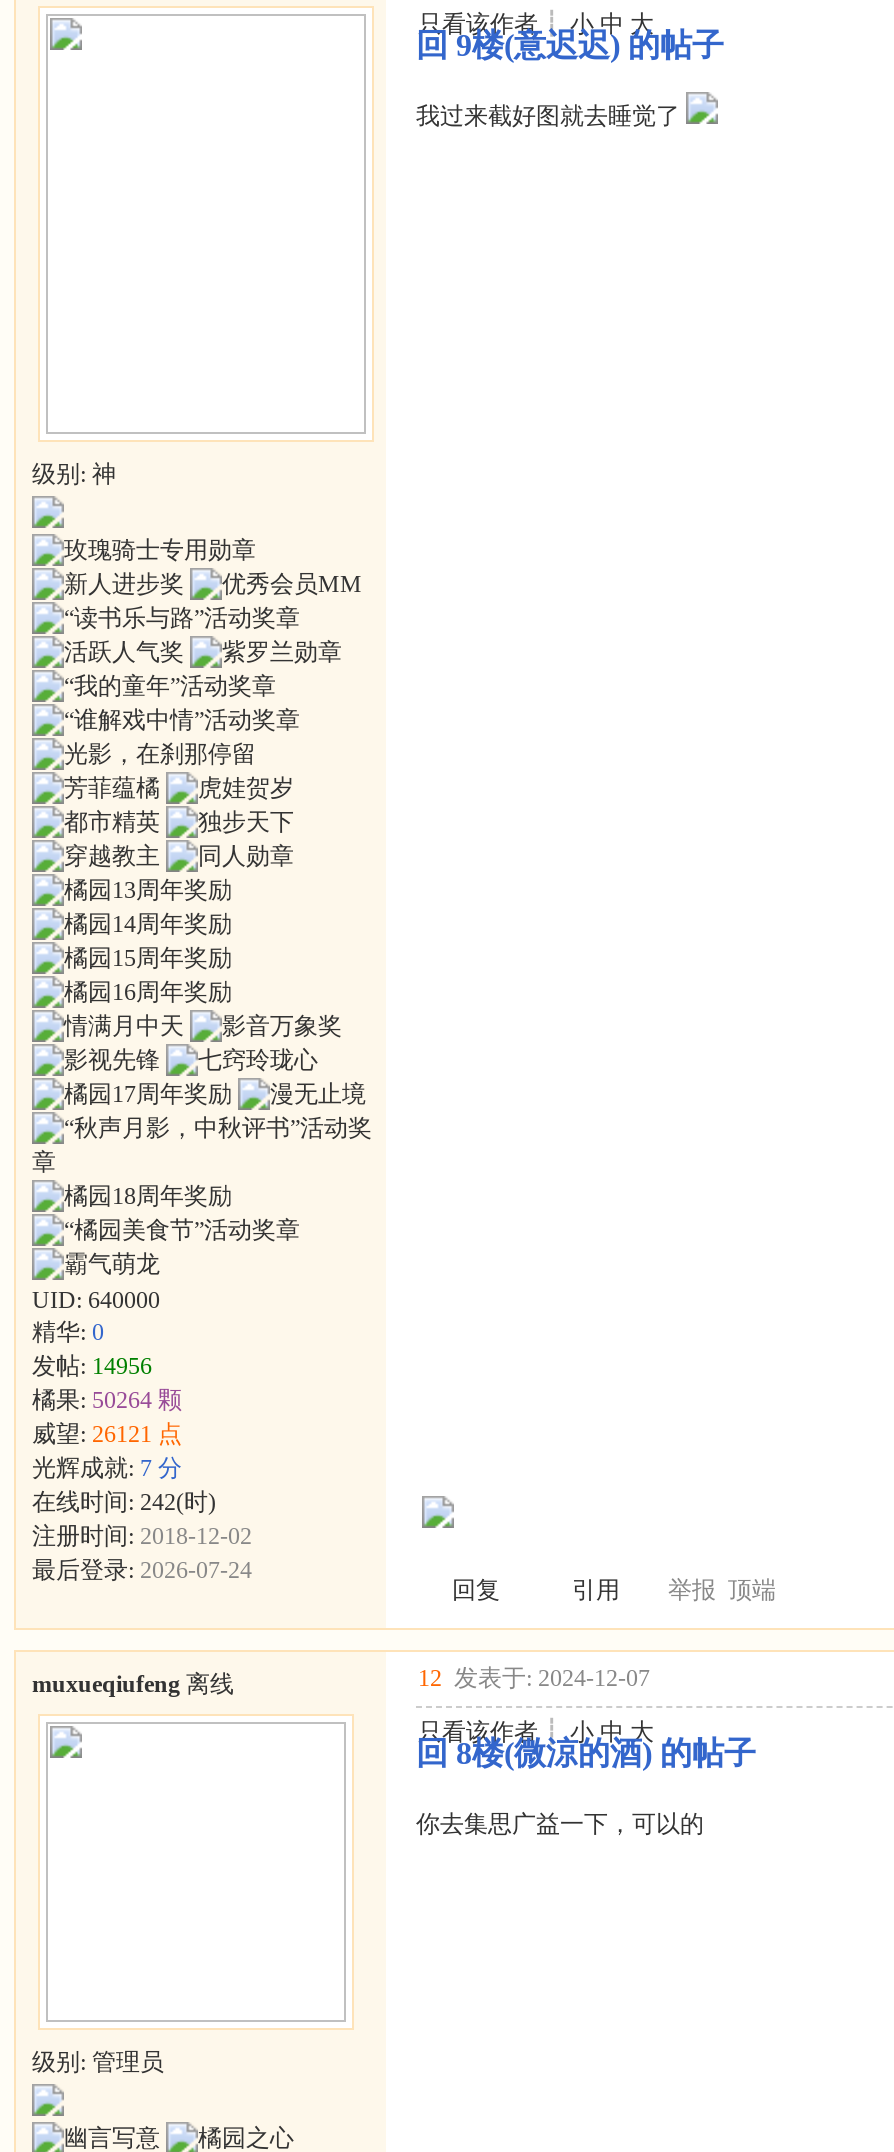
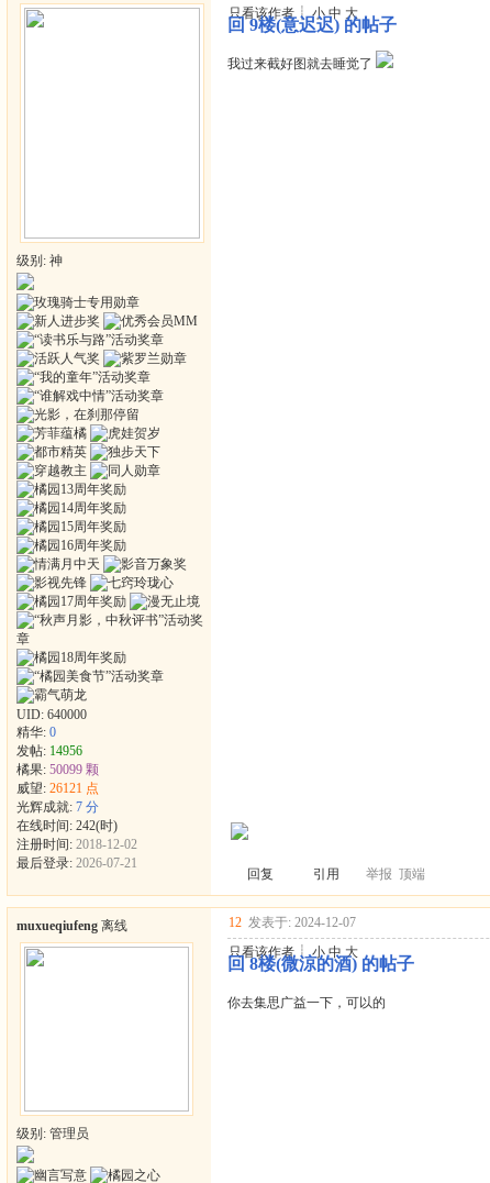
[32,1386,182,1414] 橘果: 50264 颗 -> [16,762,99,777] 橘果: 50099 颗
[32,1556,252,1584] 最后登录: 2026-07-24 -> [16,855,137,871] 最后登录: 2026-07-21

